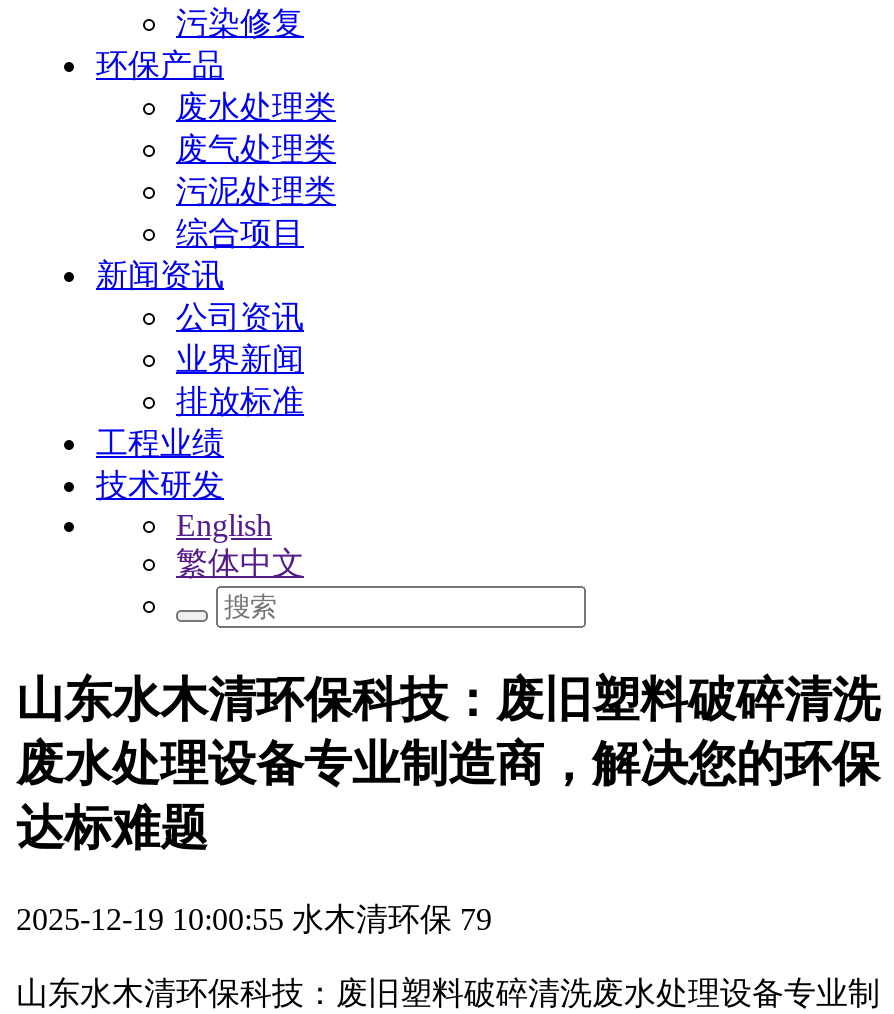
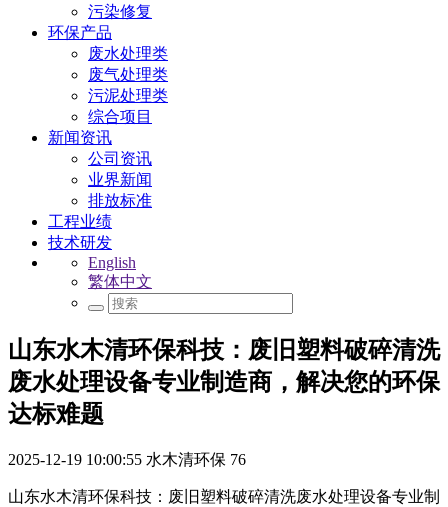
[16,902,492,936] 2025-12-19 10:00:55 水木清环保 79 -> [8,451,246,468] 2025-12-19 10:00:55 水木清环保 76

